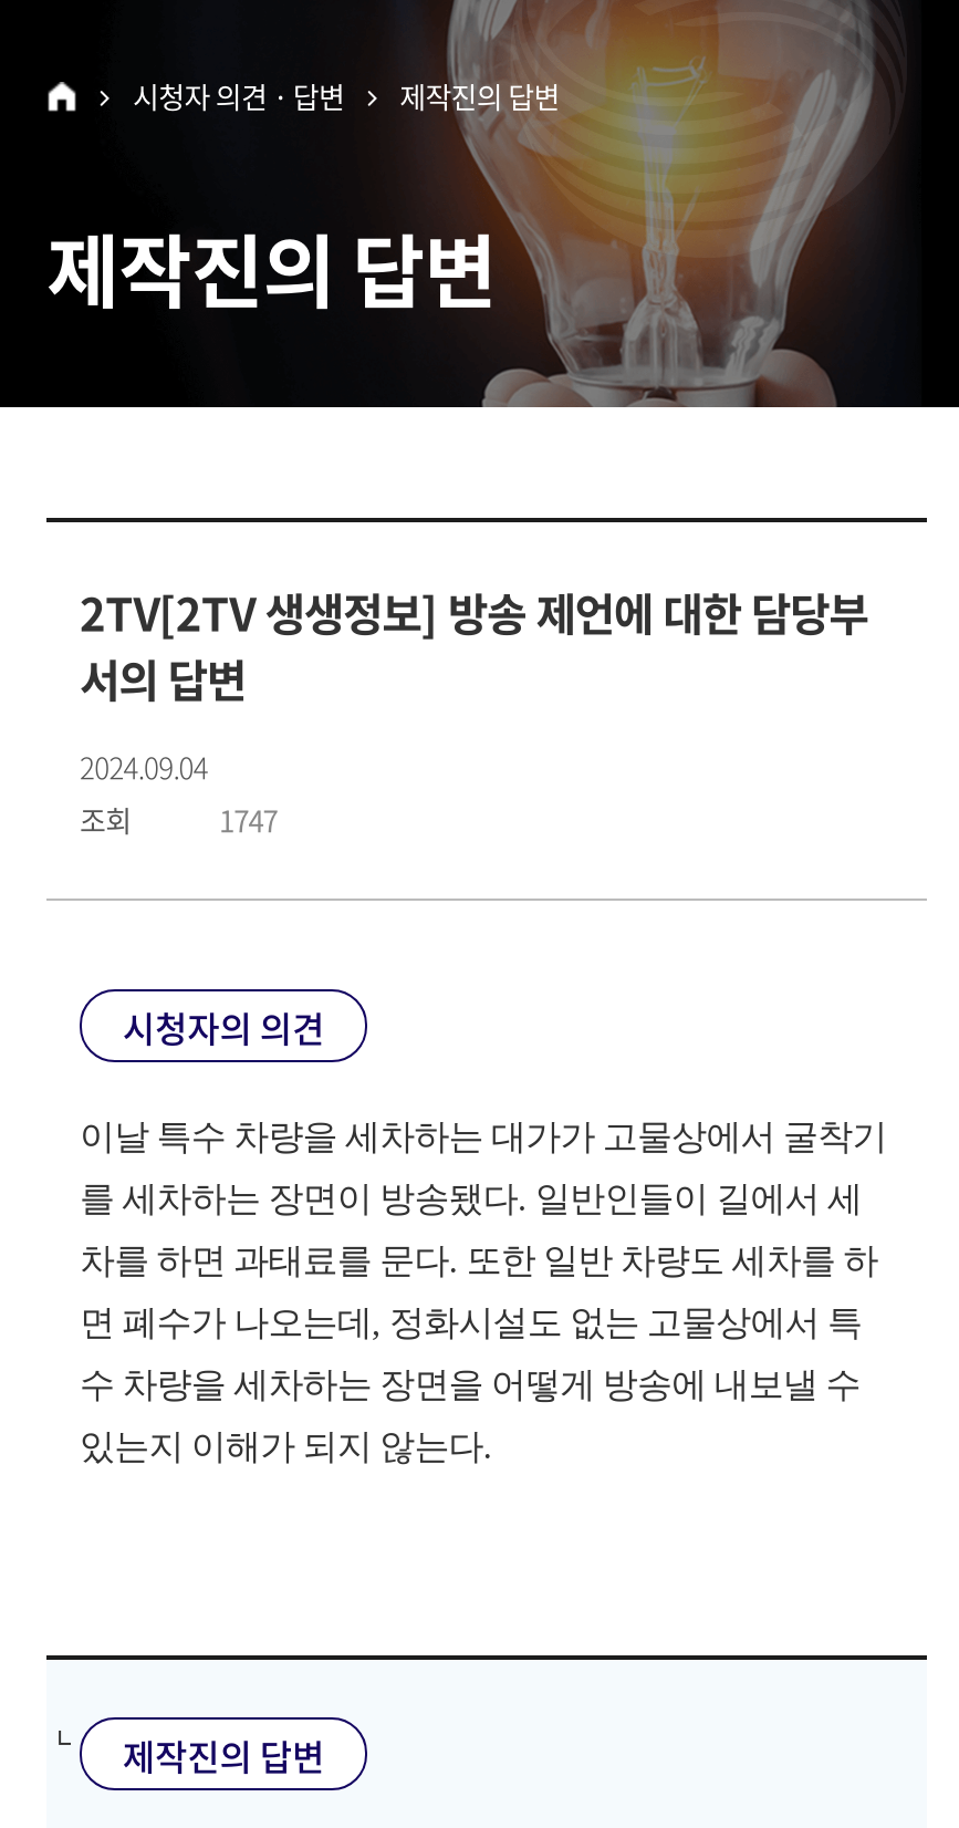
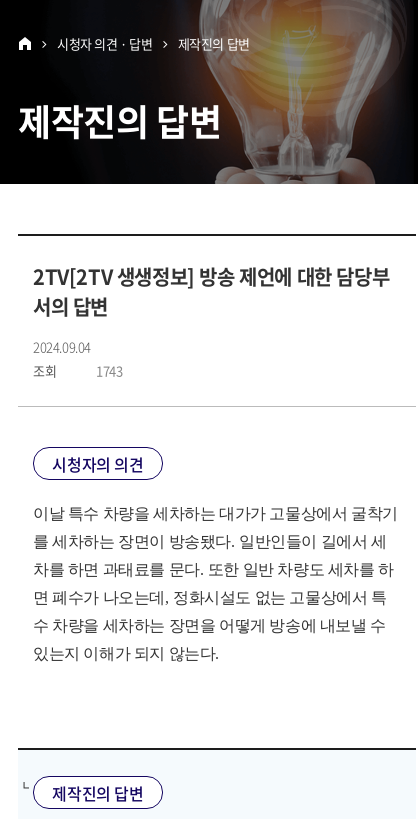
[219,799,277,841] 1747 -> [96,361,122,380] 1743

